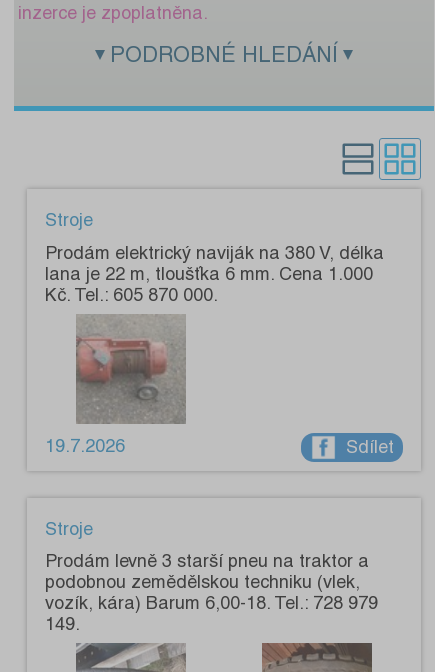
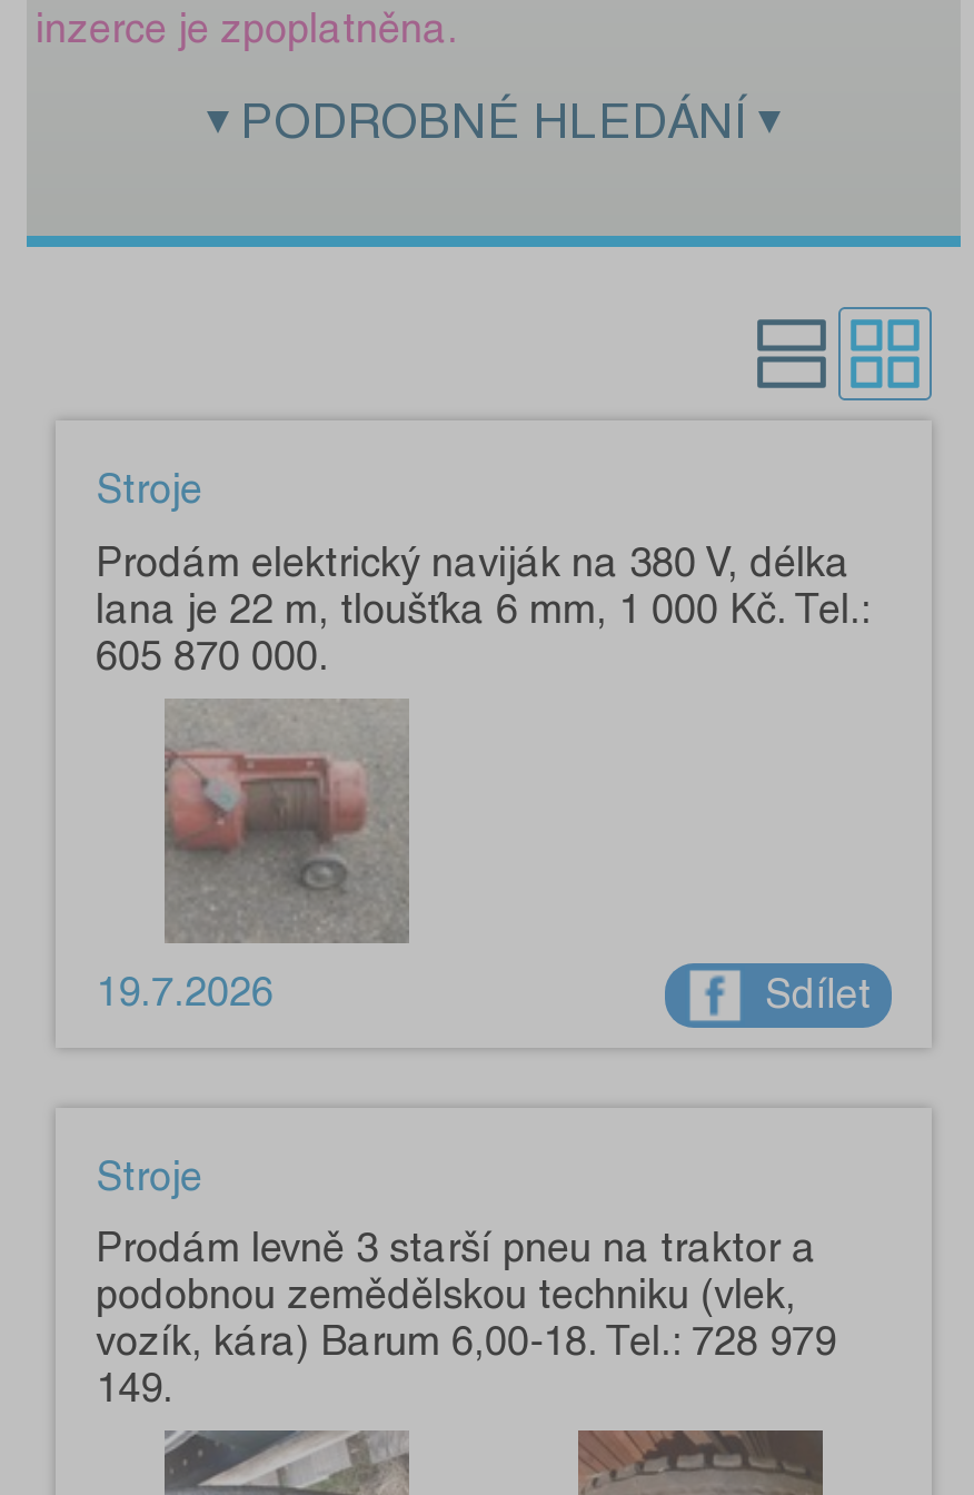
[45,262,373,304] lana je 22 m, tloušťka 6 mm. Cena 1.000 | Kč. Tel.: 605 870 000. -> [96,584,870,677] lana je 22 m, tloušťka 6 mm, 1 000 Kč. Tel.: | 605 870 000.

